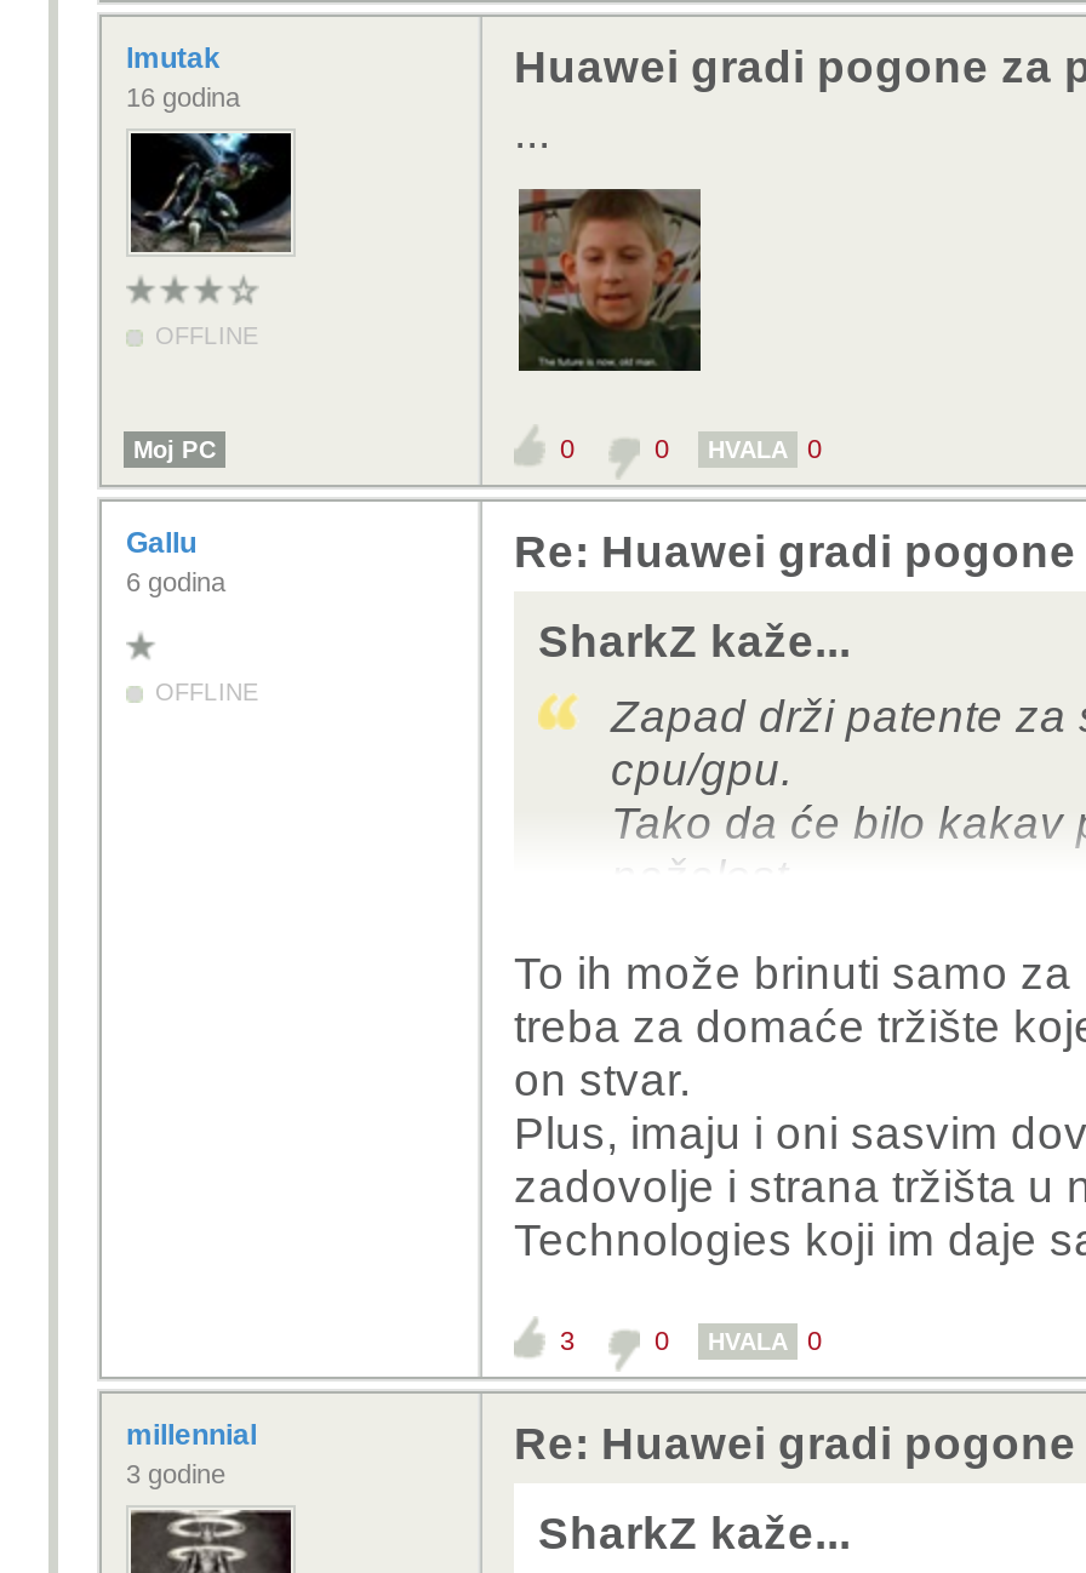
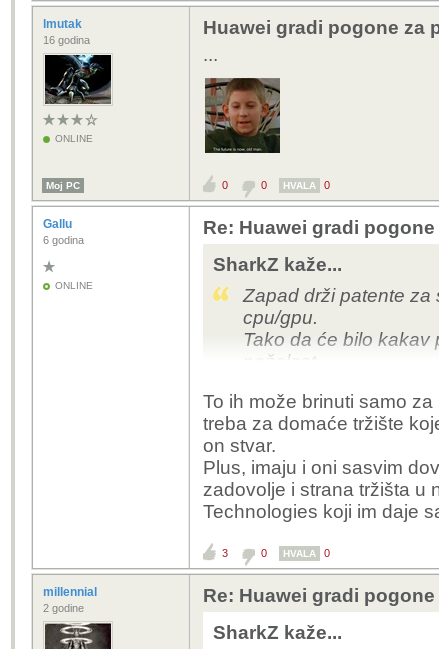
[155,322,259,349] OFFLINE -> [55,133,93,144] ONLINE
[155,679,259,705] OFFLINE -> [55,280,93,291] ONLINE
[126,1459,225,1488] 3 godine -> [43,602,84,614] 2 godine

